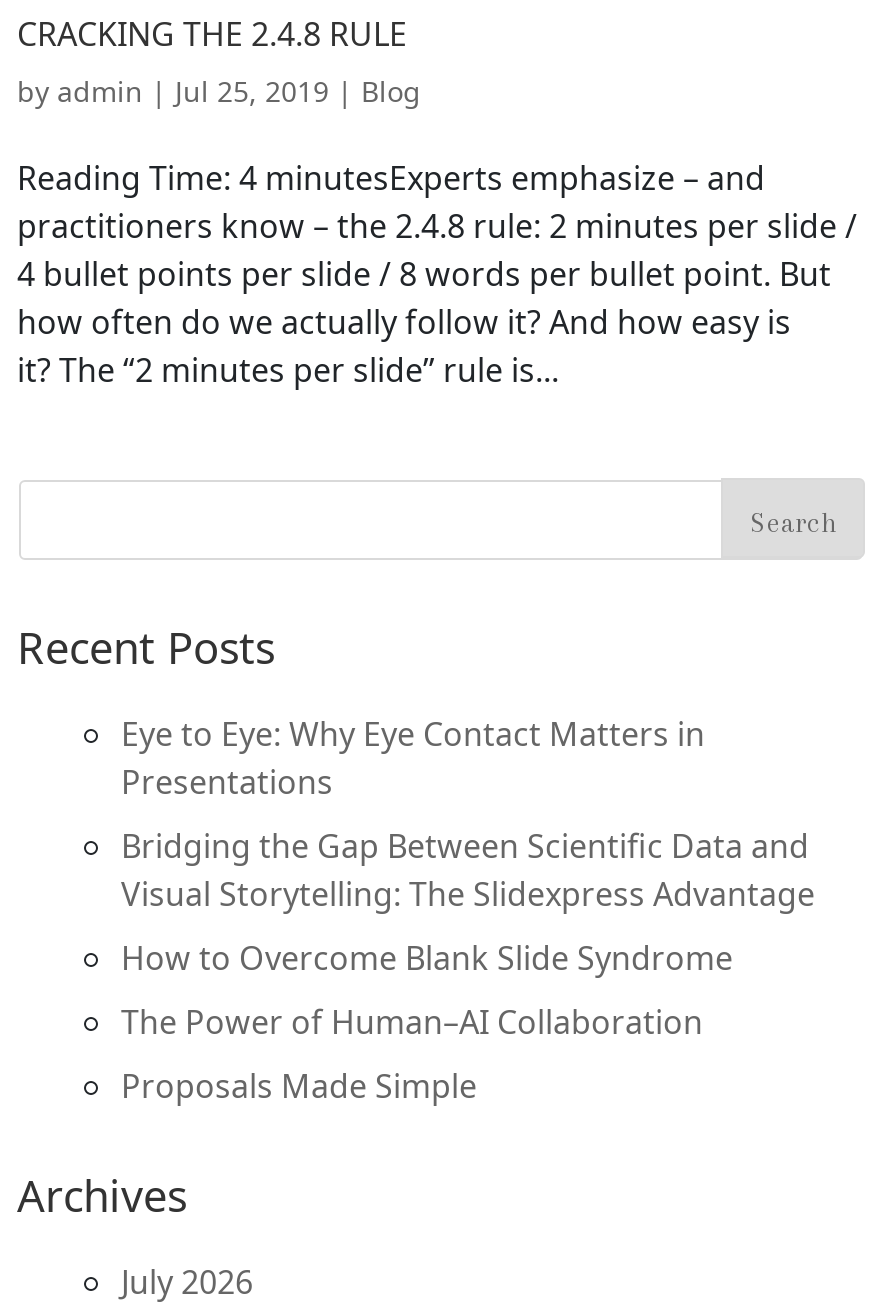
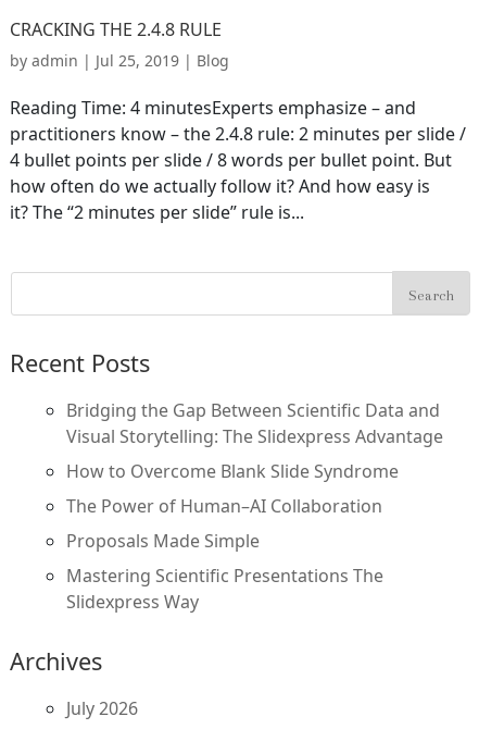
[121,712,705,804] Eye to Eye: Why Eye Contact Matters in | Presentations -> none
moved [121,824,815,1108] -> [66,398,443,553]: Bridging the Gap Between Scientific Data and | Visual Storytelling: The Slidexpress Advantage | How to Overcome Blank Slide Syndrome | The Power of Human–AI Collaboration | Proposals Made Simple
none -> [66,564,383,614] Mastering Scientific Presentations The | Slidexpress Way

